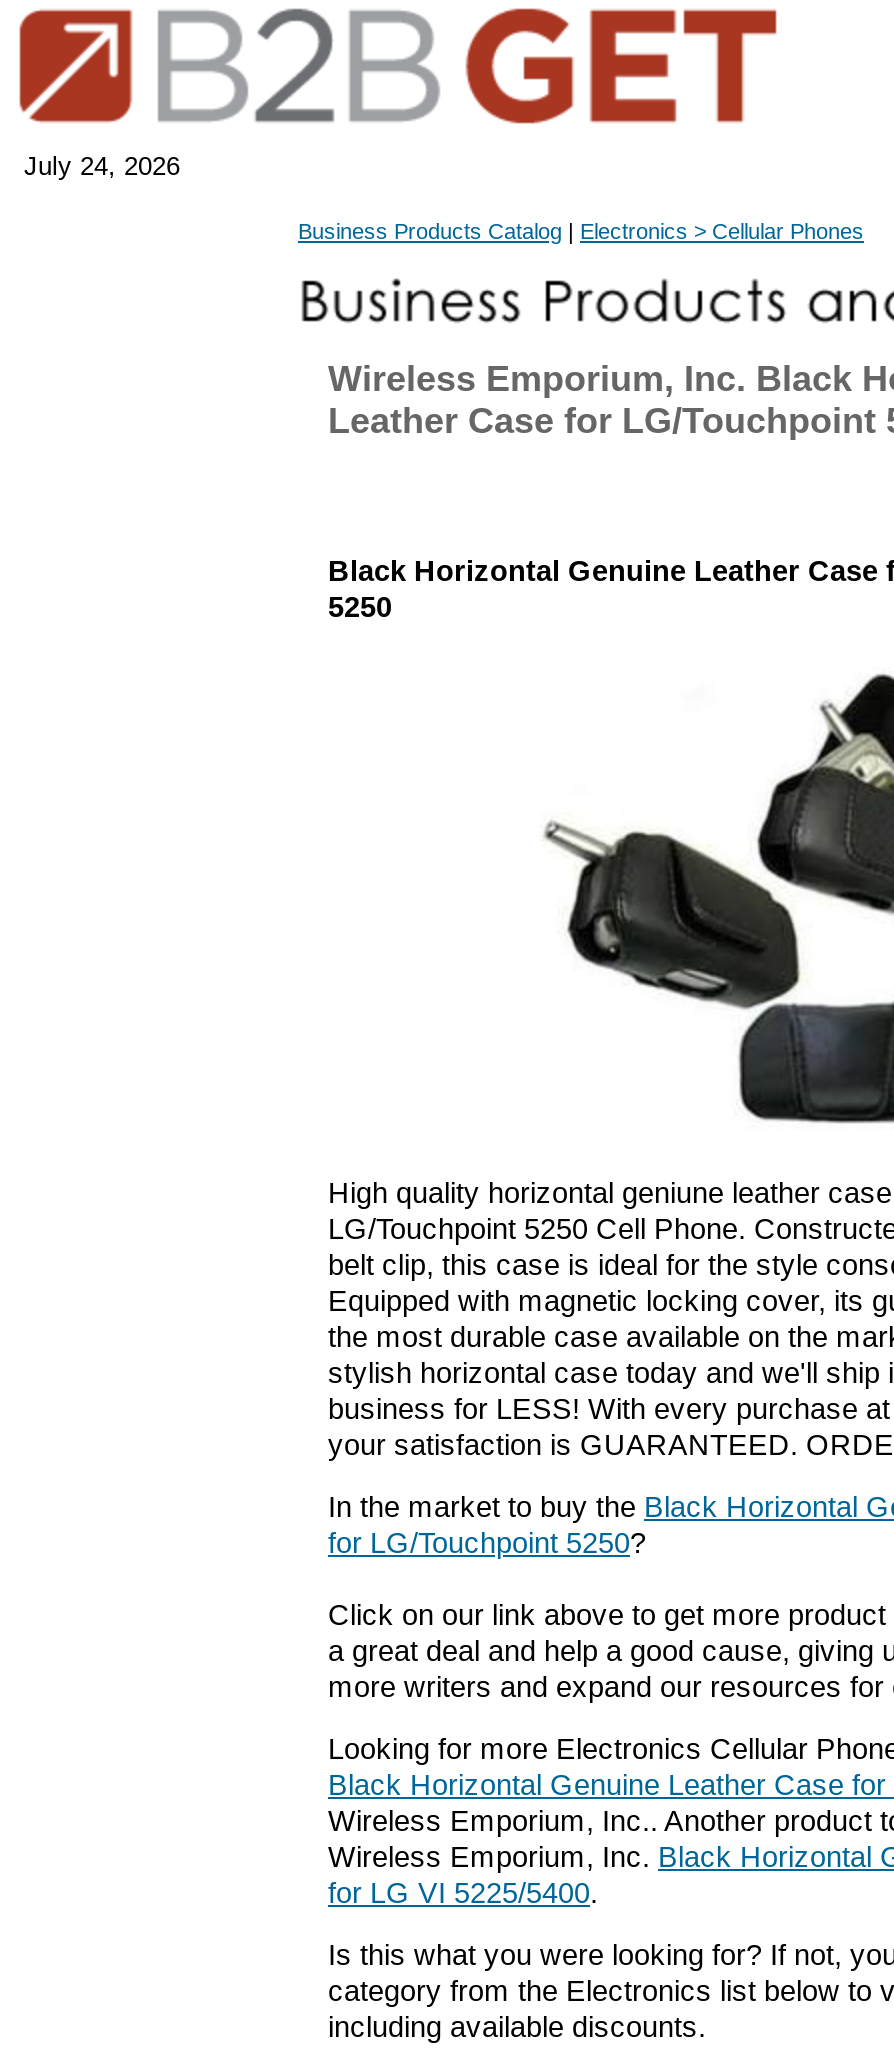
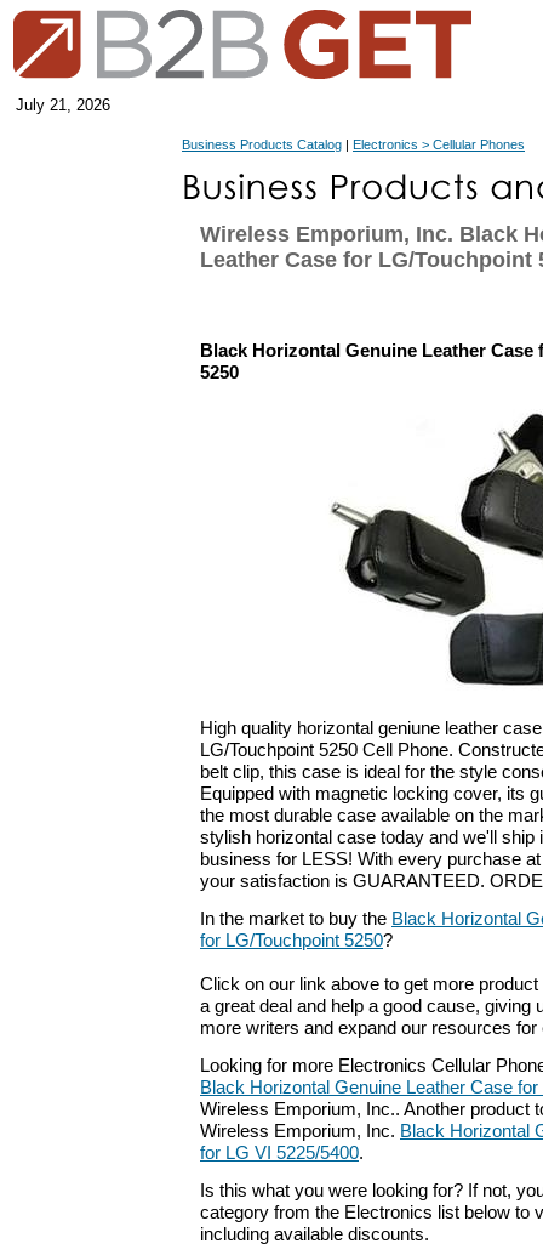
[24,151,180,181] July 24, 2026 -> [16,96,110,114] July 21, 2026

